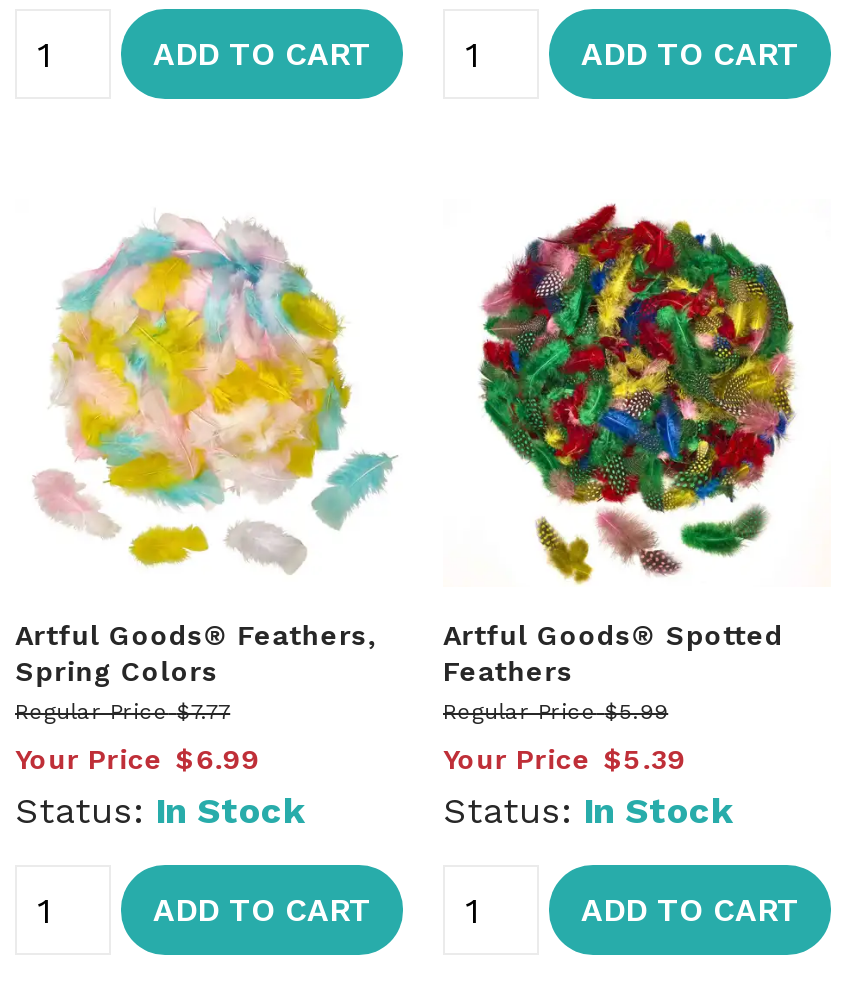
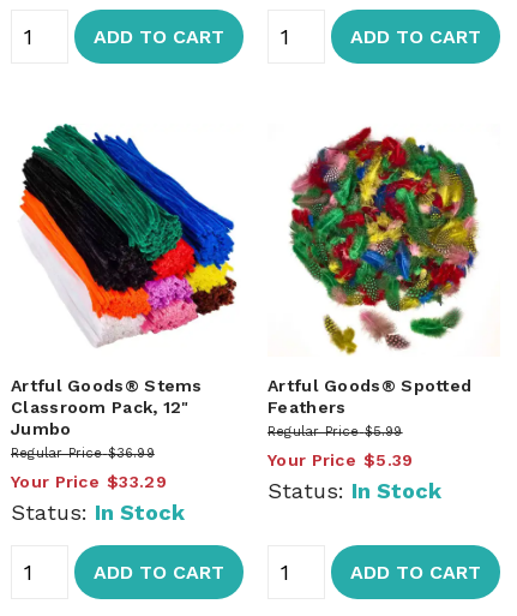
[15,199,393,724] [image] | Artful Goods® Feathers, | Spring Colors | Regular Price $7.77 -> [11,122,236,460] [image] | Artful Goods® Stems | Classroom Pack, 12" | Jumbo | Regular Price $36.99
[15,742,260,774] Your Price $6.99 -> [11,471,166,491] Your Price $33.29

